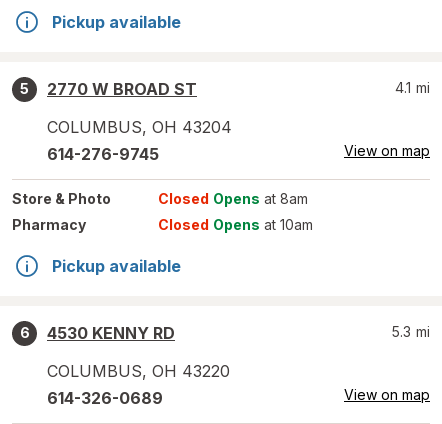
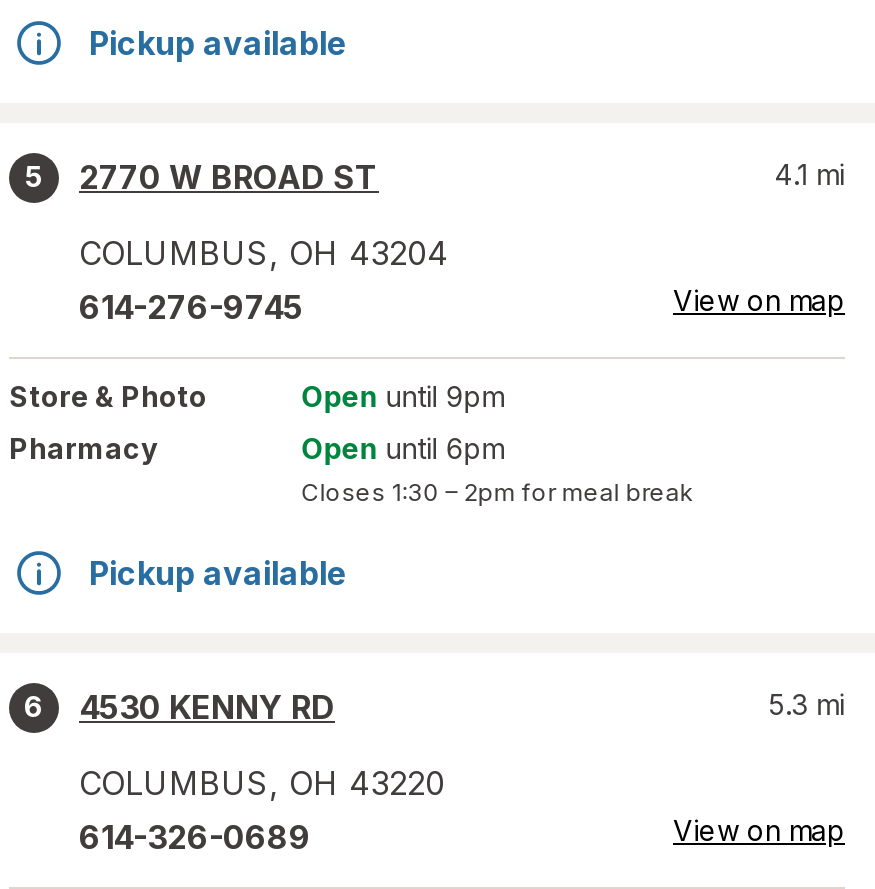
[158,190,308,207] Closed Opens at 8am -> [302,379,504,413] Open until 9pm
[158,216,313,233] Closed Opens at 10am -> [302,431,694,507] Open until 6pm | Closes 1:30 – 2pm for meal break

